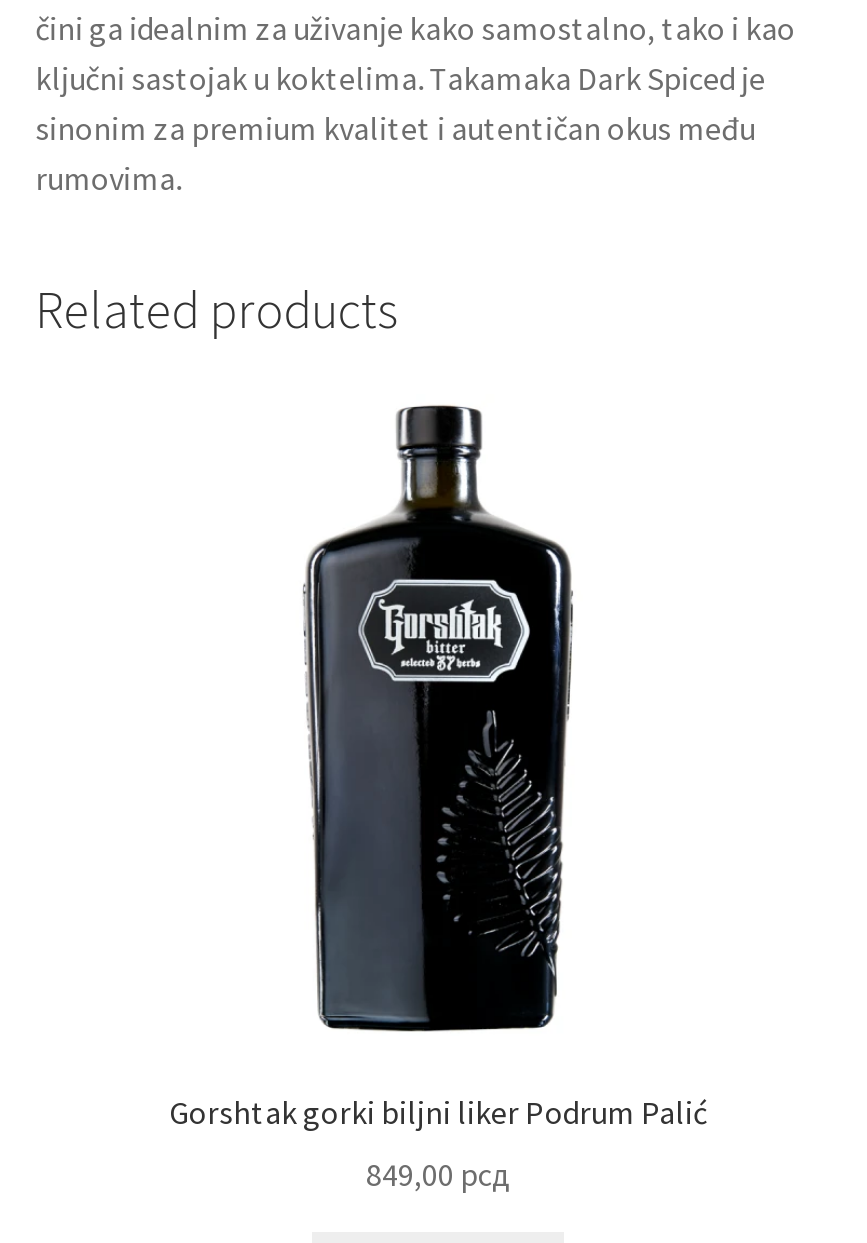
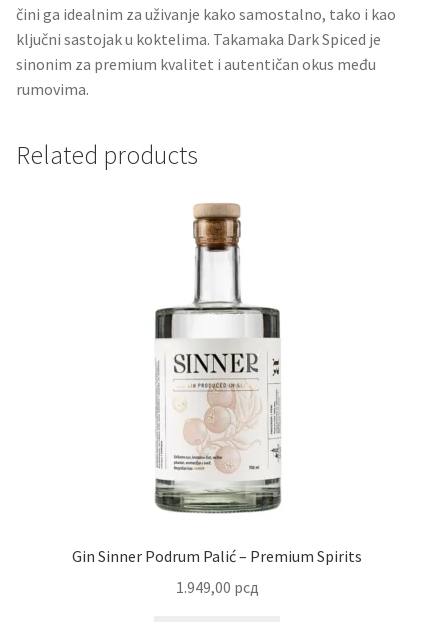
[169,404,707,1132] [image] | Gorshtak gorki biljni liker Podrum Palić -> [72,203,362,566] [image] | Gin Sinner Podrum Palić – Premium Spirits
[366,1153,510,1193] 849,00 рсд -> [175,577,258,597] 1.949,00 рсд

